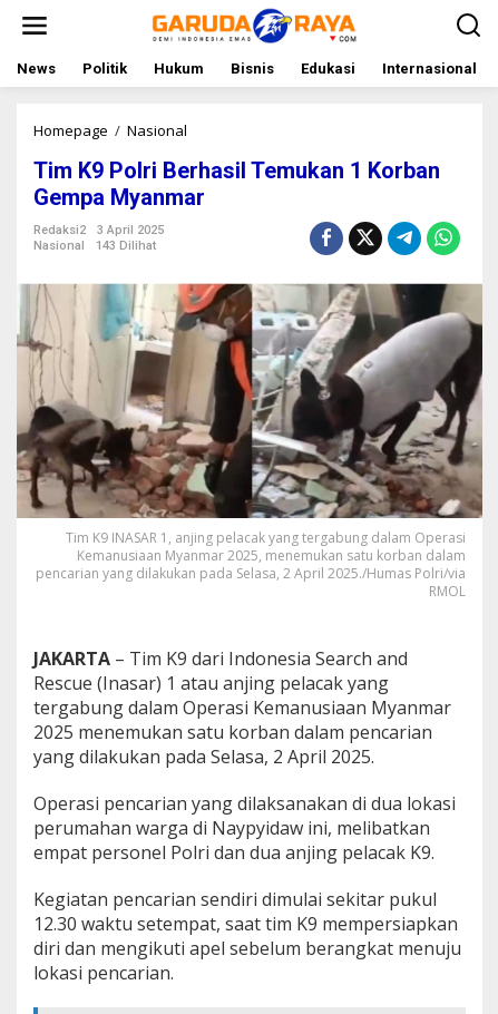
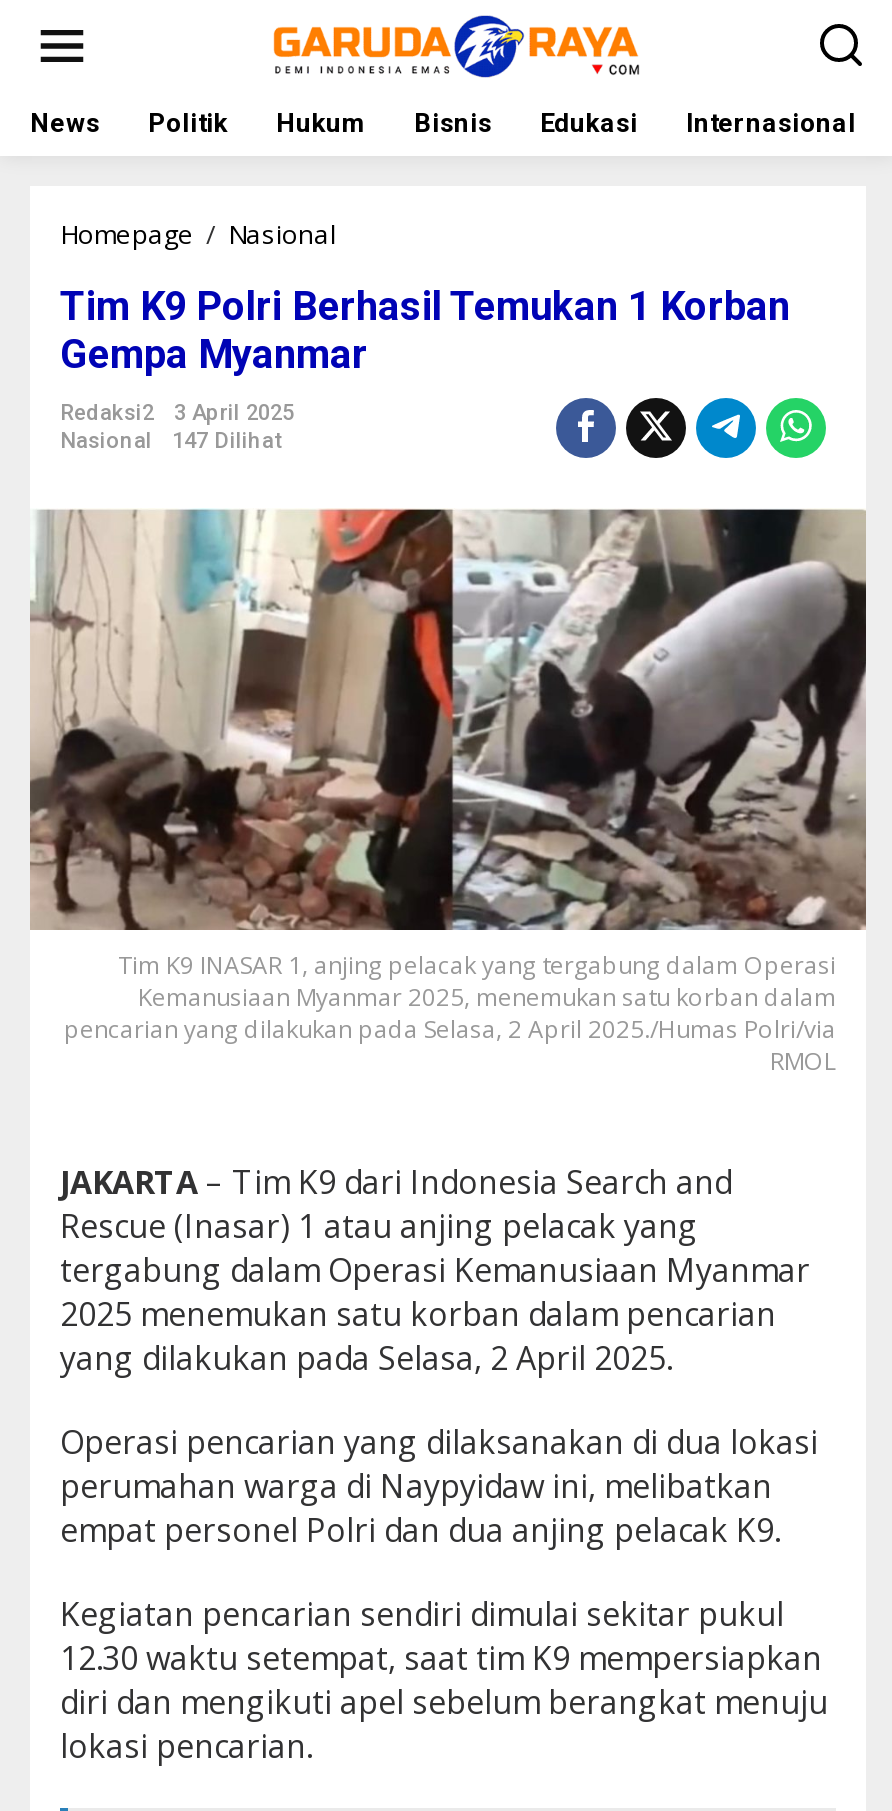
[96,238,156,253] 143 Dilihat -> [172,428,280,454] 147 Dilihat

